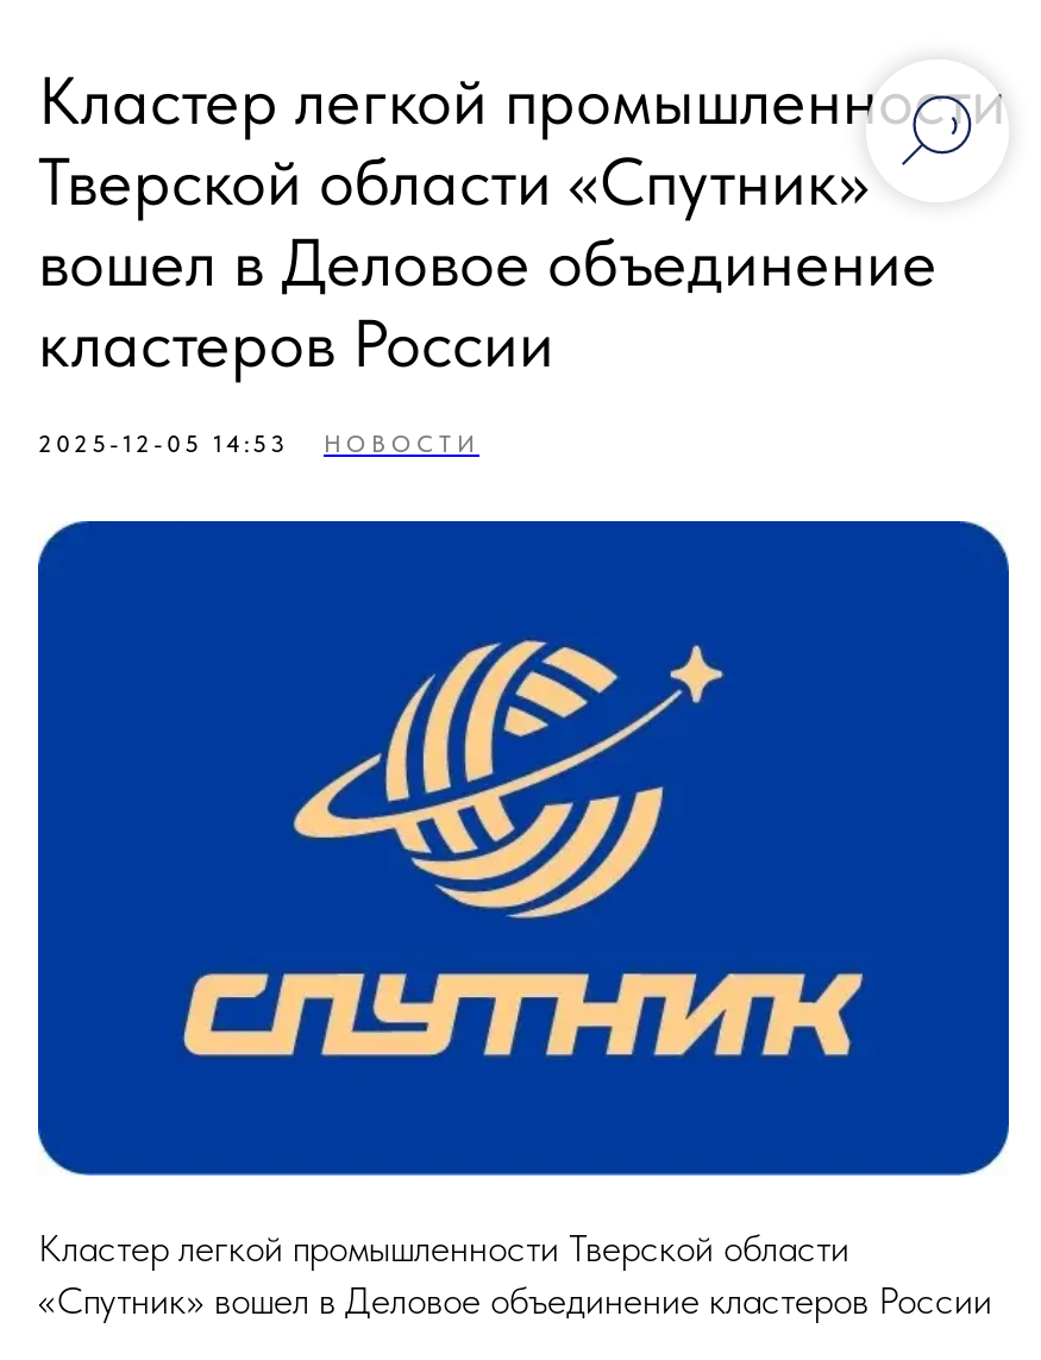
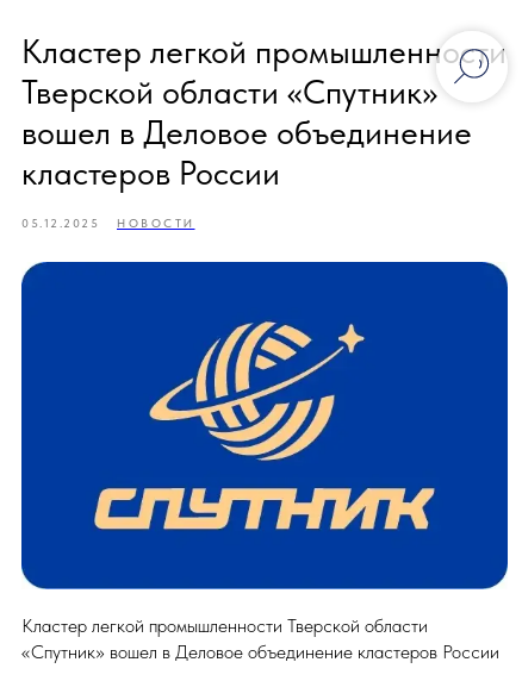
[38,428,479,457] 2025-12-05 14:53 НОВОСТИ -> [21,215,195,230] 05.12.2025 НОВОСТИ

